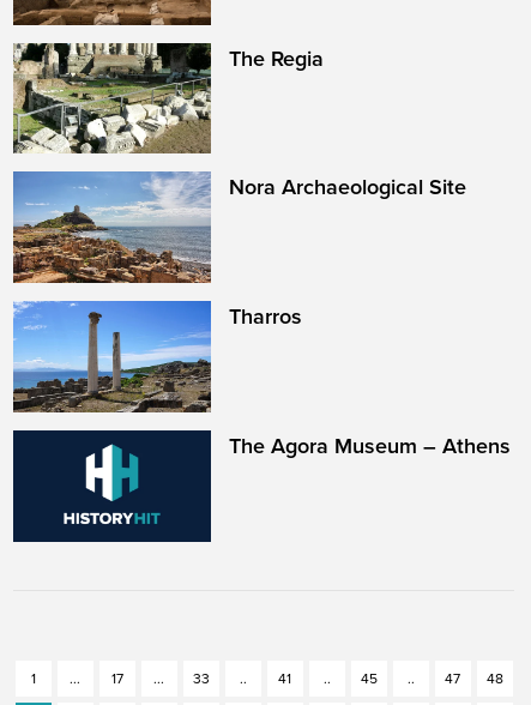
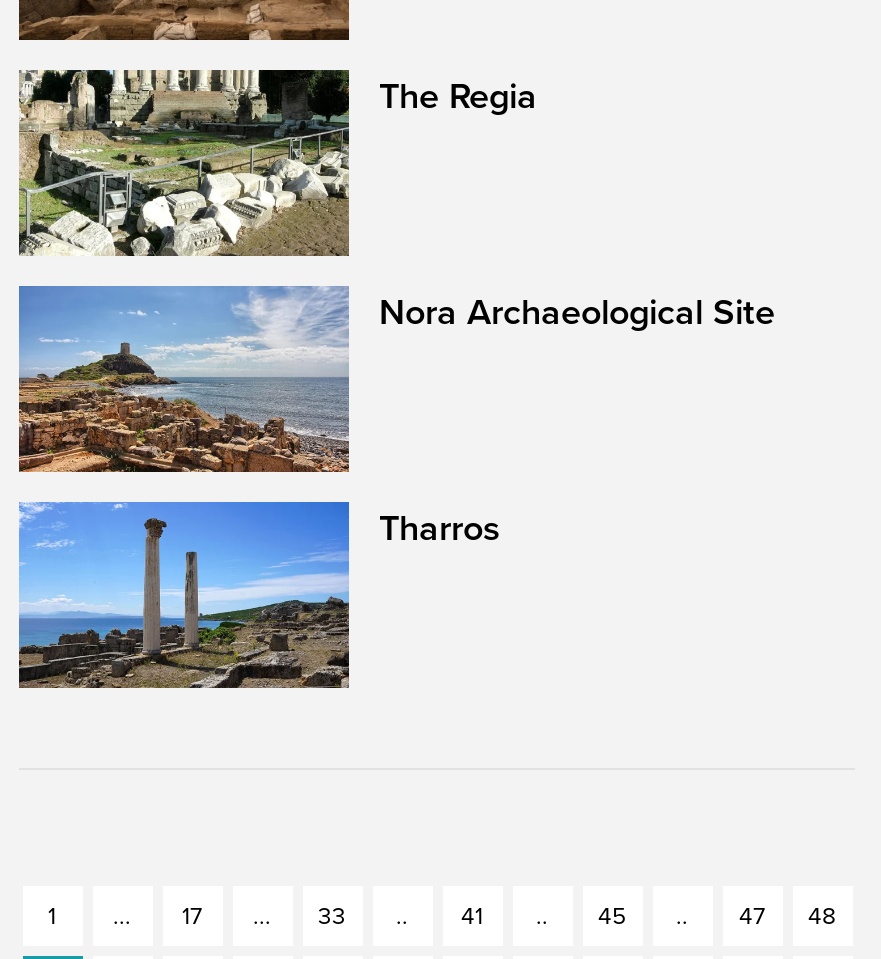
[12,429,511,543] [image] | The Agora Museum – Athens -> none

